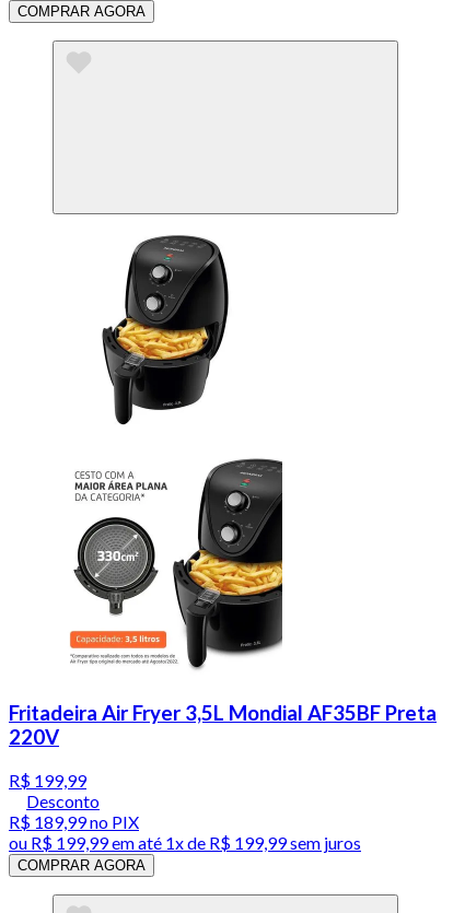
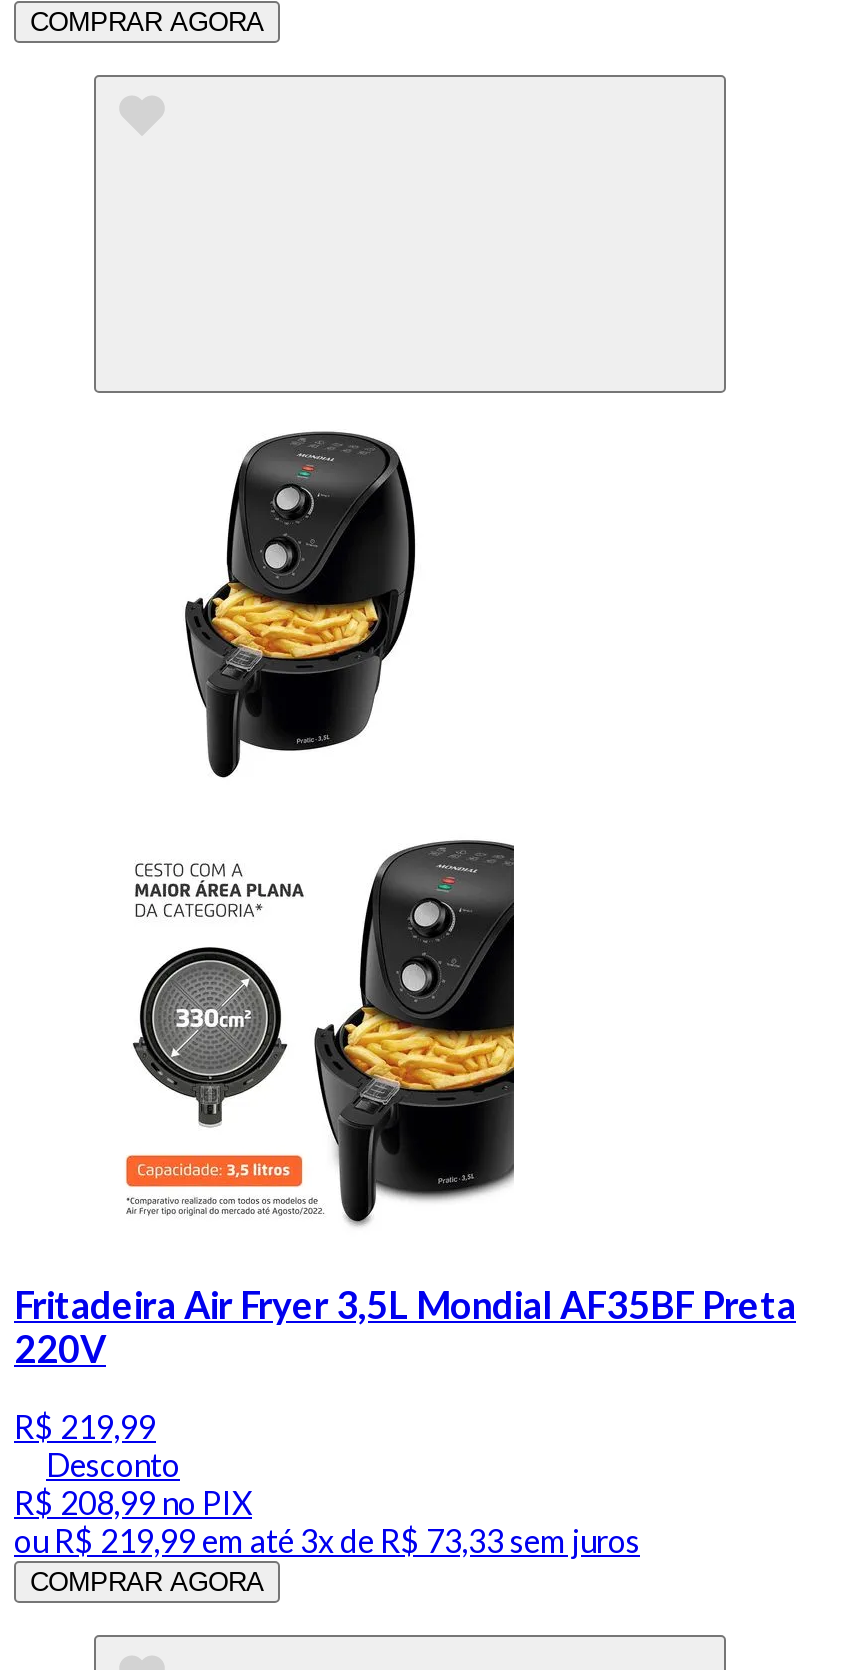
[9,770,86,790] R$ 199,99 -> [14,1408,156,1446] R$ 219,99
[9,811,139,832] R$ 189,99 no PIX -> [14,1484,252,1522] R$ 208,99 no PIX
[9,832,361,853] ou R$ 199,99 em até 1x de R$ 199,99 sem juros -> [14,1522,640,1560] ou R$ 219,99 em até 3x de R$ 73,33 sem juros

